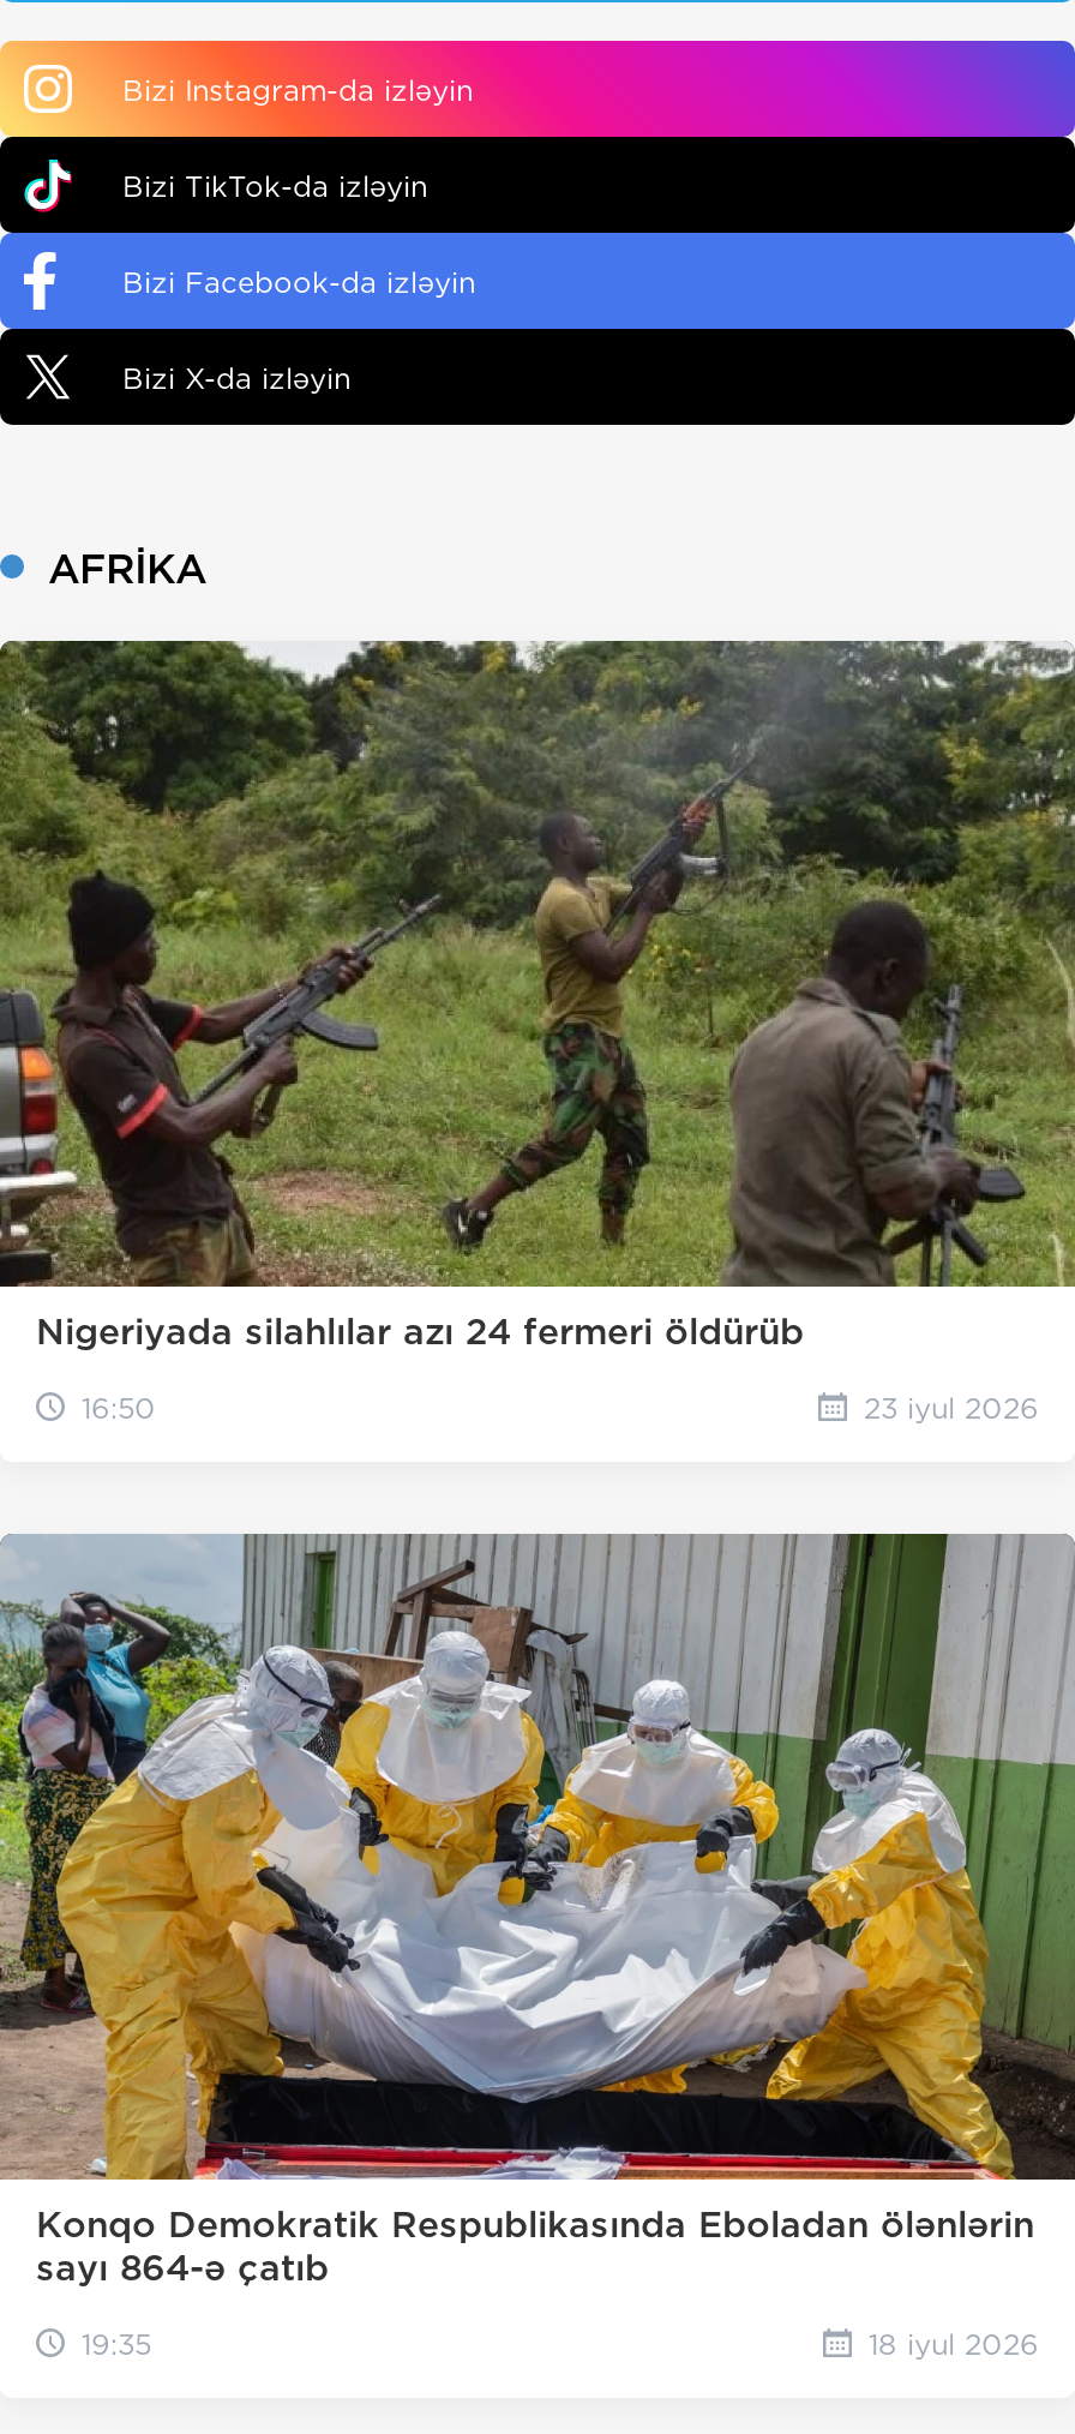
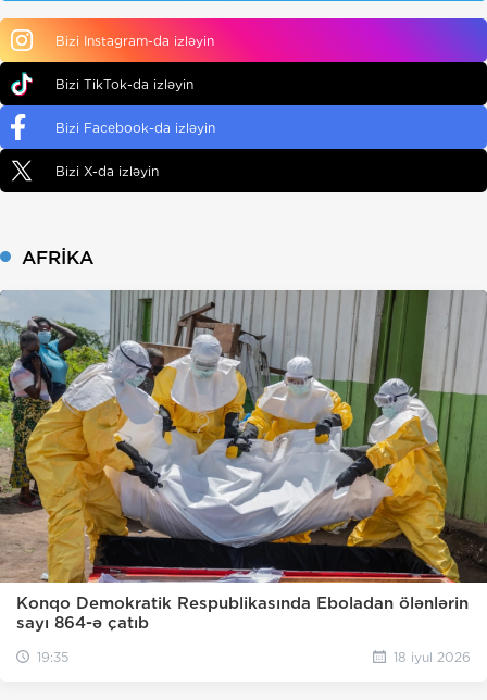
[7,639,1068,1426] [image] | Nigeriyada silahlılar azı 24 fermeri öldürüb | 16:50 | 23 iyul 2026 -> none

